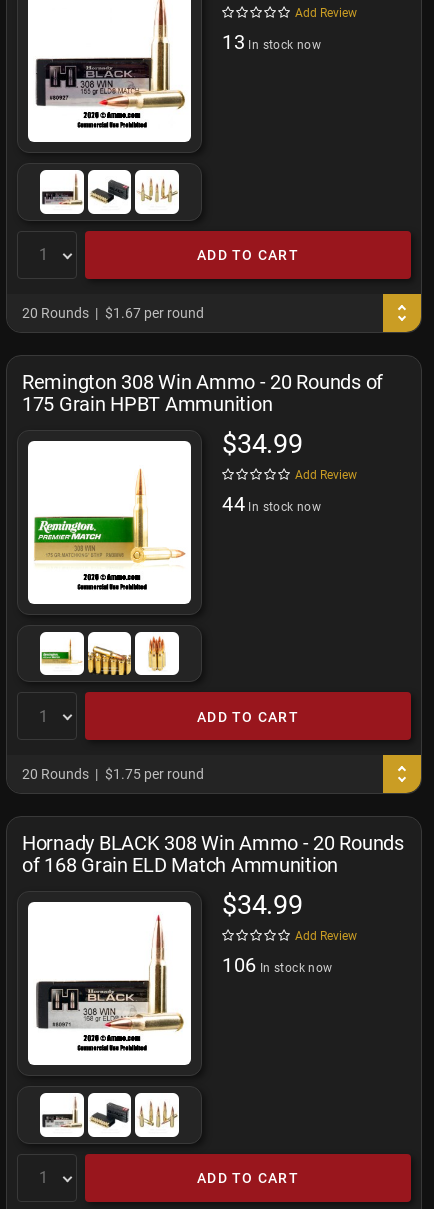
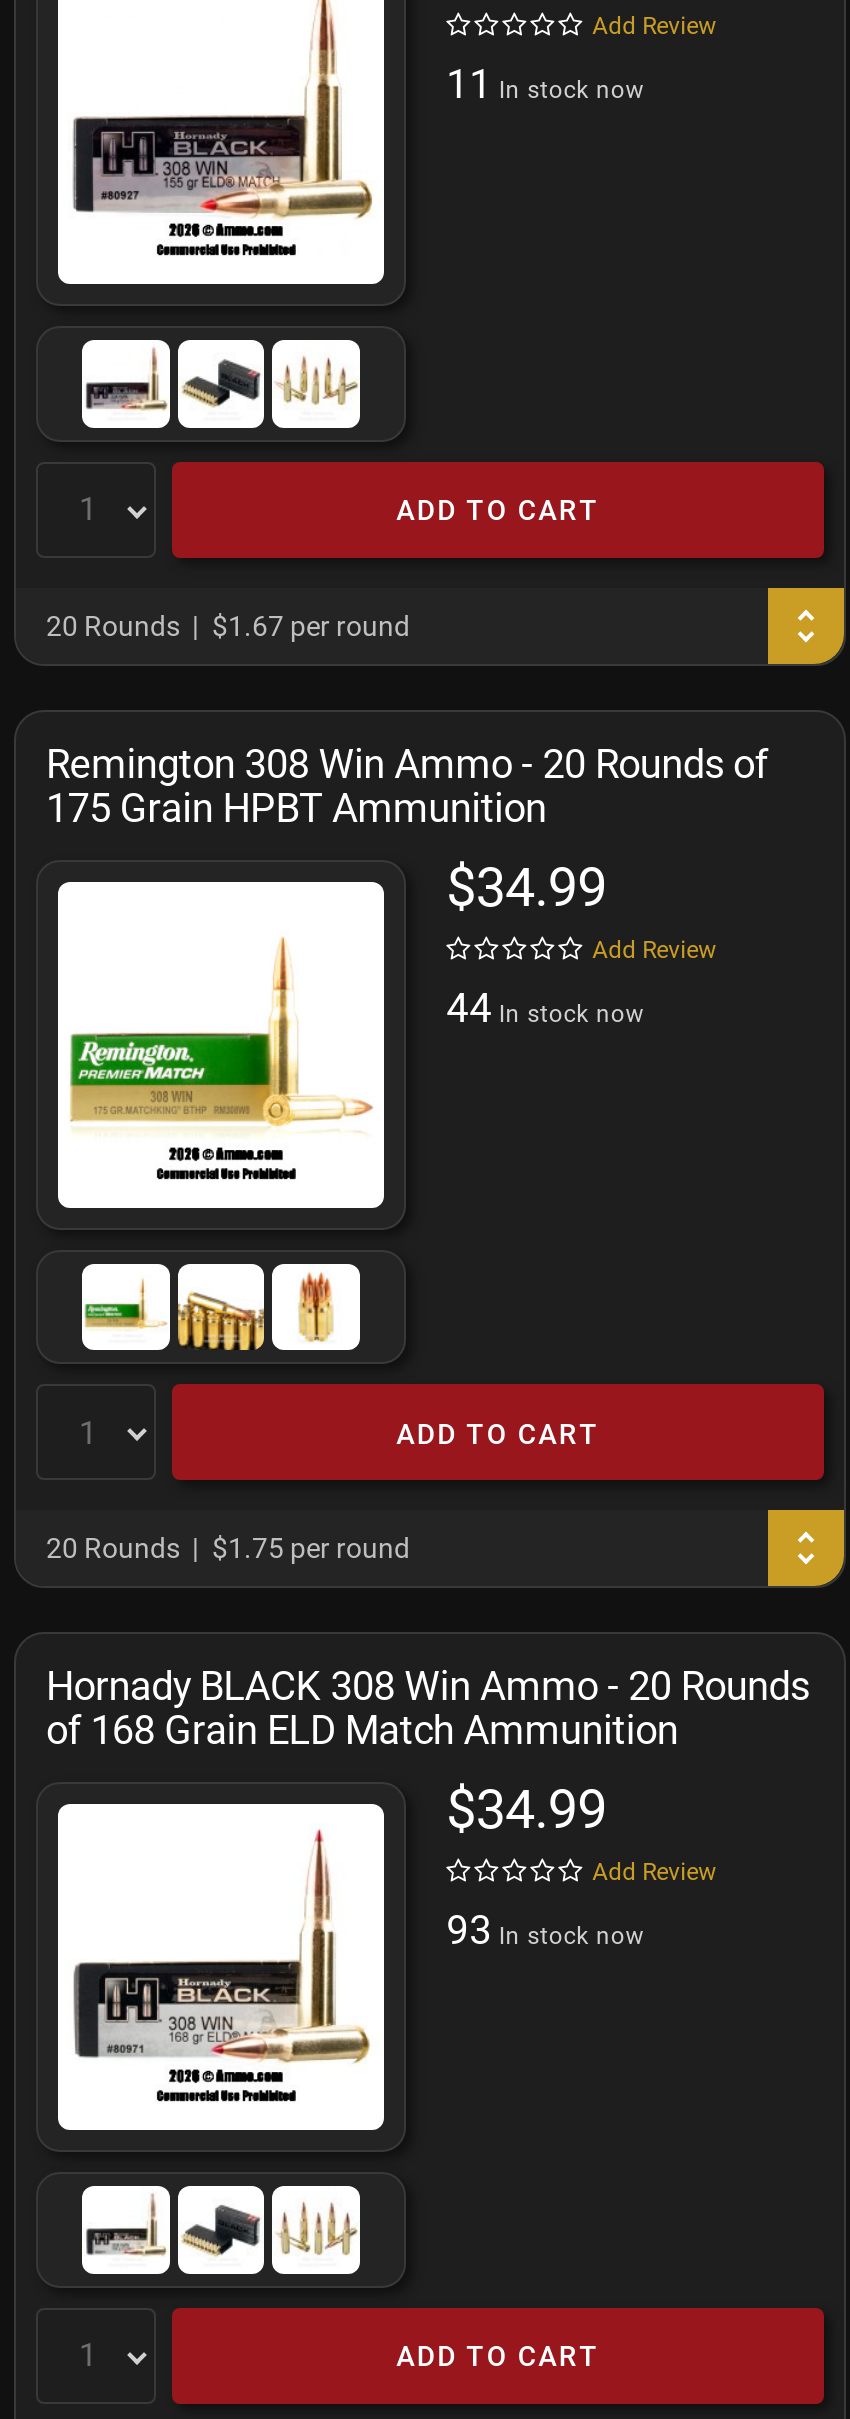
[222,30,321,54] 13 In stock now -> [446,60,644,108] 11 In stock now
[222,953,333,977] 106 In stock now -> [446,1907,644,1955] 93 In stock now

